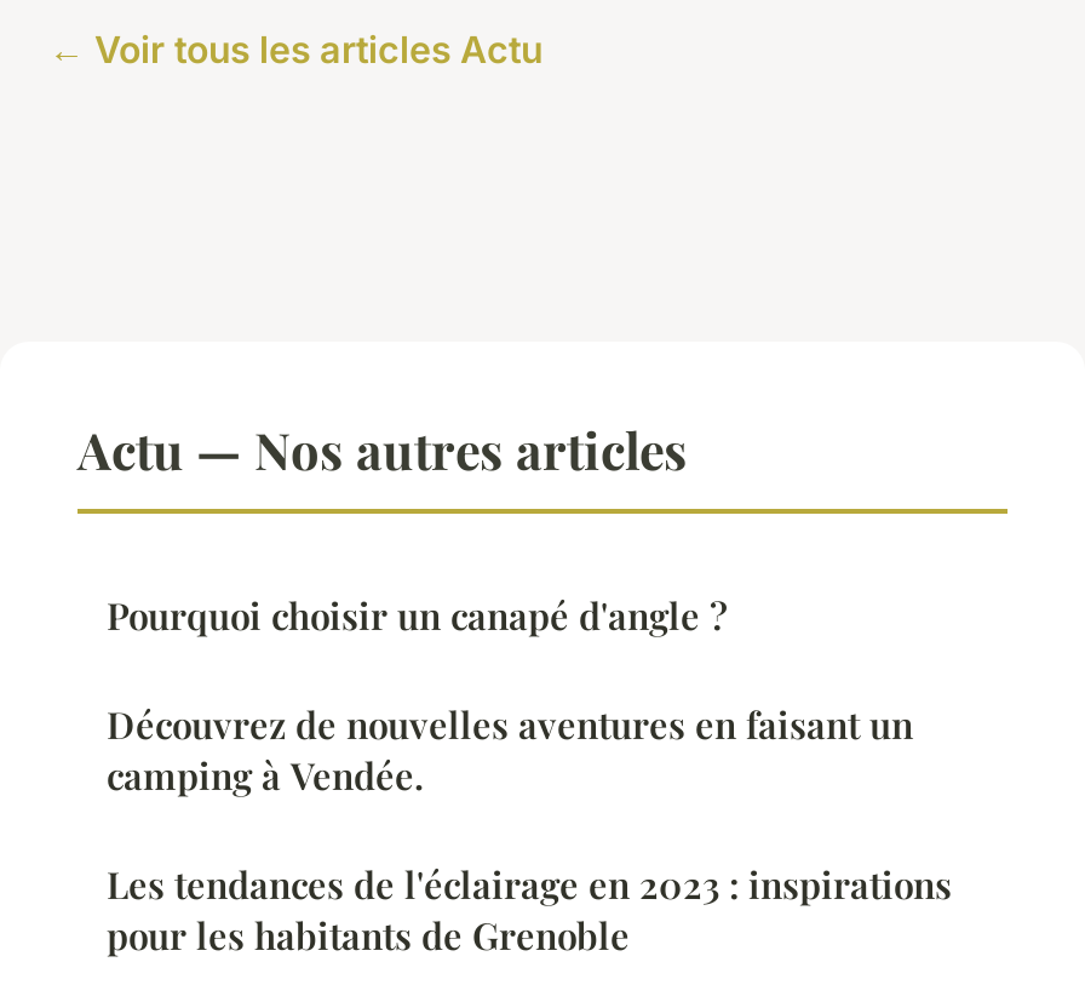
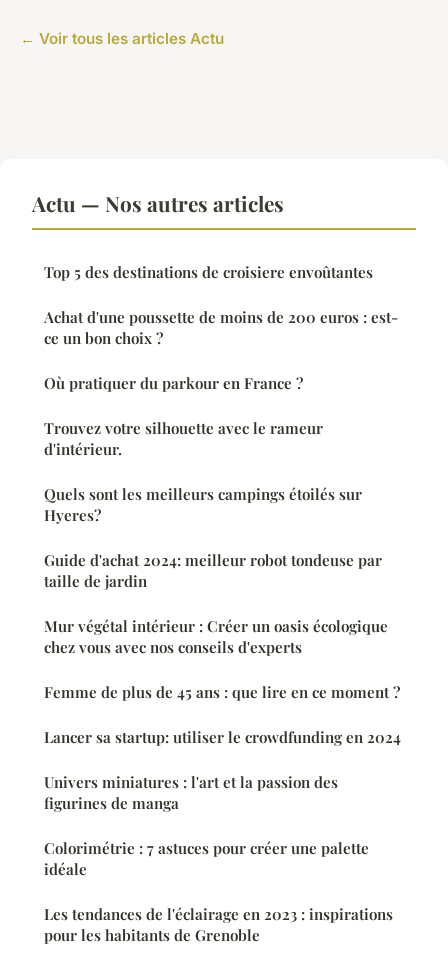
[107,590,913,798] Pourquoi choisir un canapé d'angle ? | Découvrez de nouvelles aventures en faisant un | camping à Vendée. -> [44,261,401,878] Top 5 des destinations de croisiere envoûtantes | Achat d'une poussette de moins de 200 euros : est- | ce un bon choix ? | Où pratiquer du parkour en France ? | Trouvez votre silhouette avec le rameur | d'intérieur. | Quels sont les meilleurs campings étoilés sur | Hyeres? | Guide d'achat 2024: meilleur robot tondeuse par | taille de jardin | Mur végétal intérieur : Créer un oasis écologique | chez vous avec nos conseils d'experts | Femme de plus de 45 ans : que lire en ce moment ? | Lancer sa startup: utiliser le crowdfunding en 2024 | Univers miniatures : l'art et la passion des | figurines de manga | Colorimétrie : 7 astuces pour créer une palette | idéale

